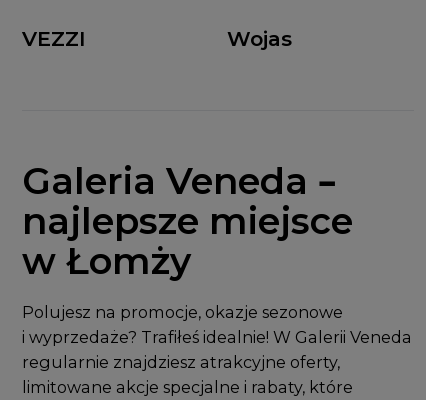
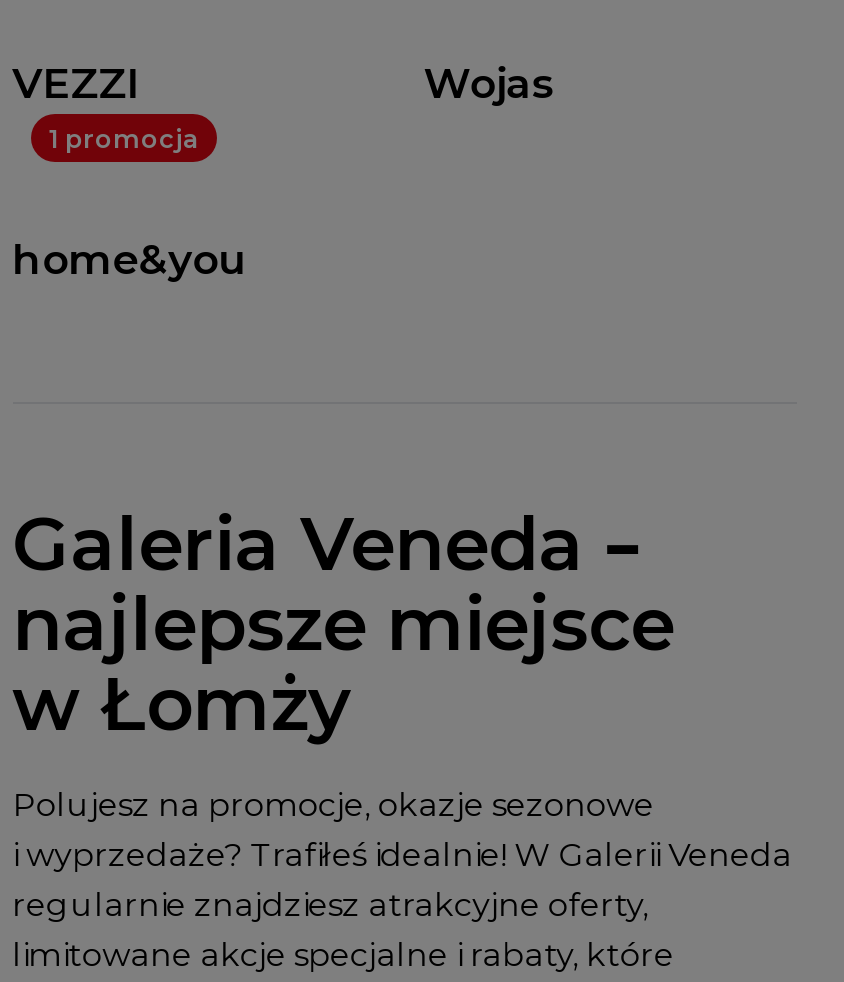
none -> [12,124,246,284] 1 promocja | home&you

